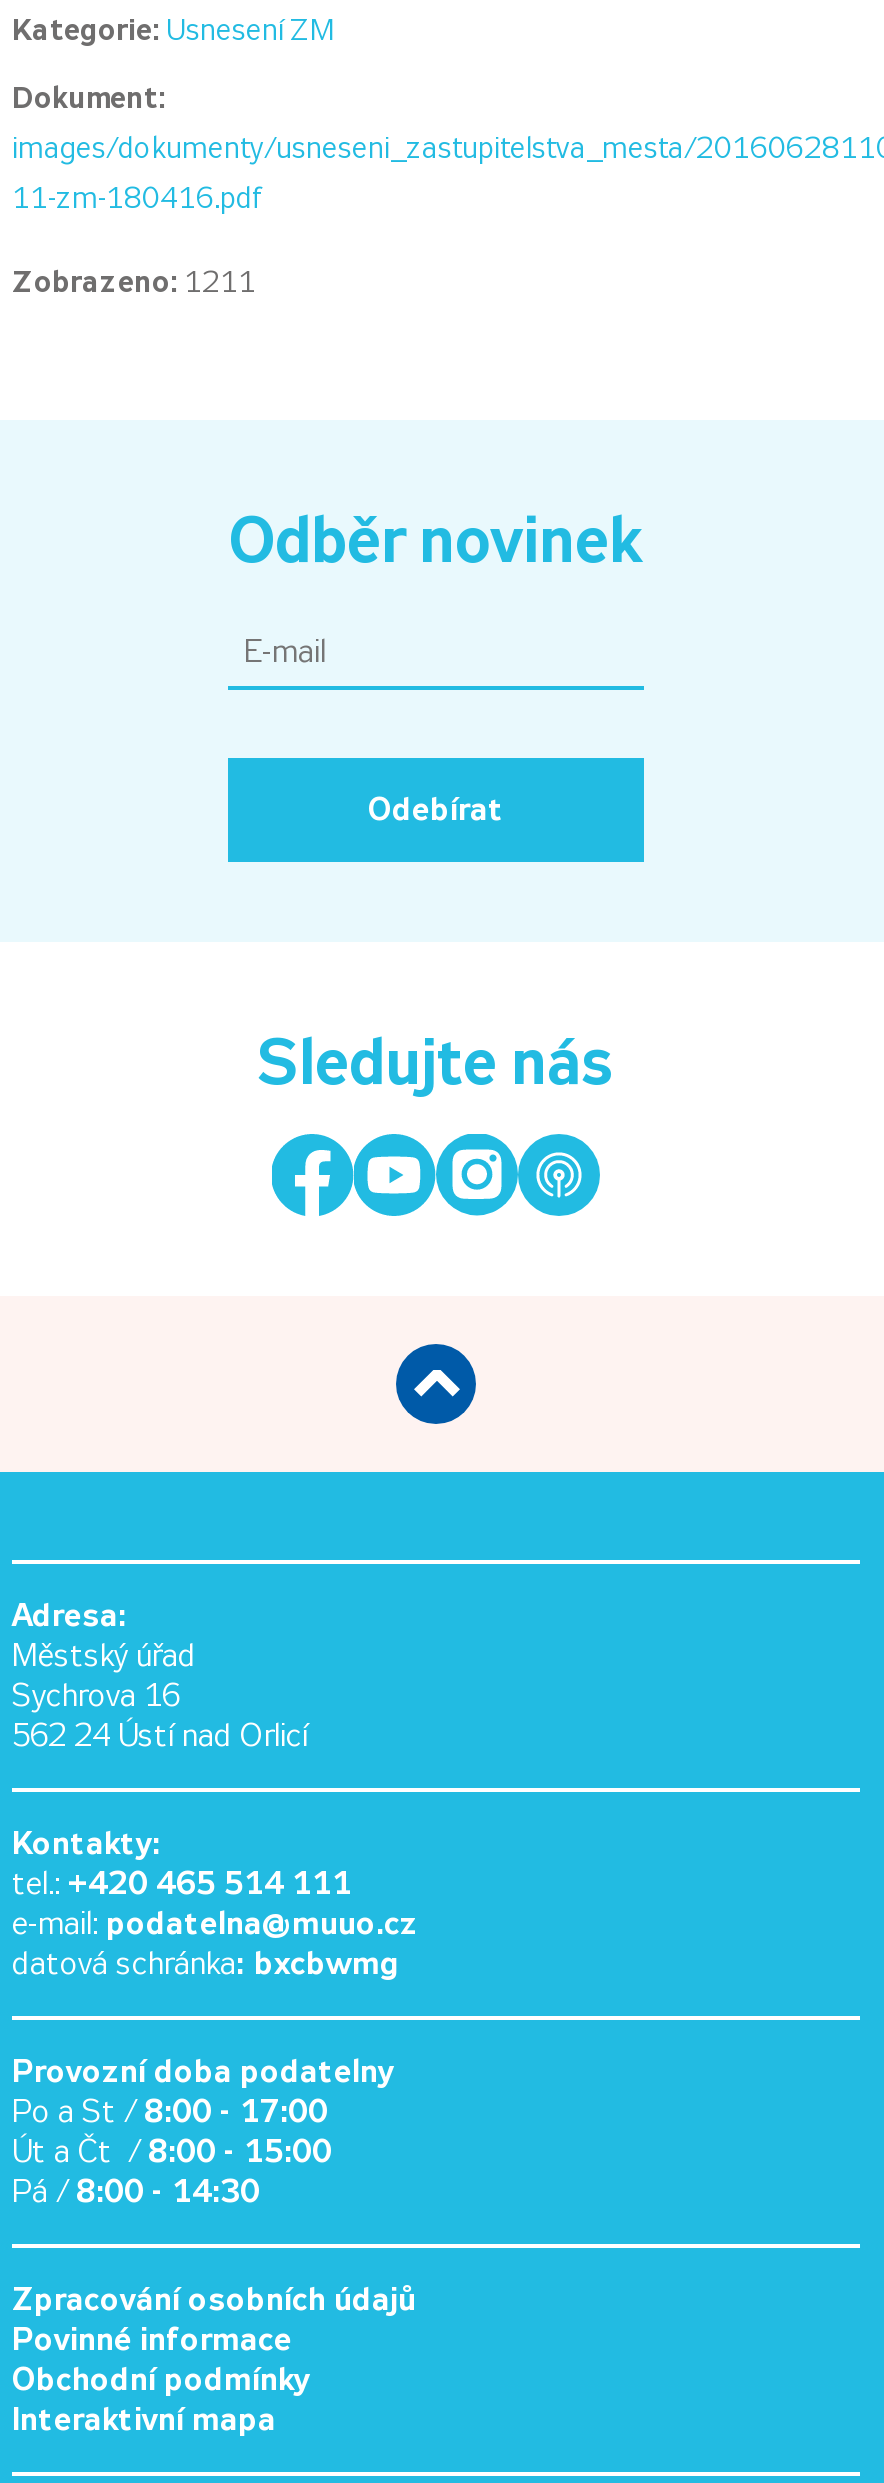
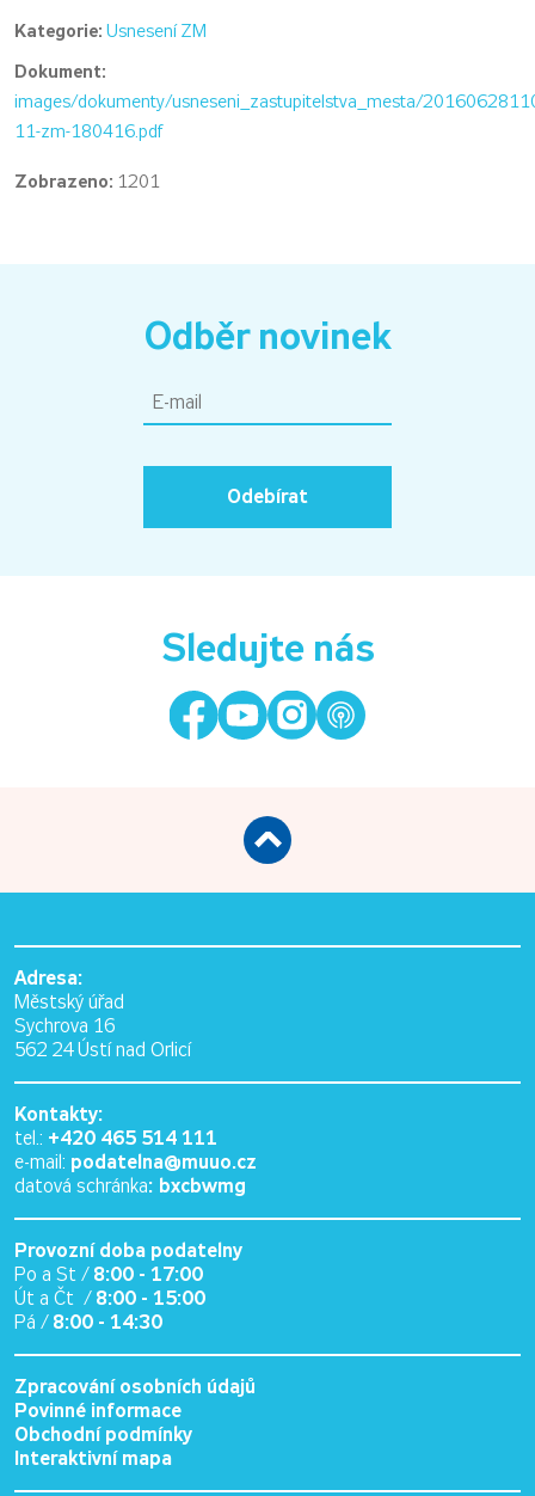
[12,264,256,298] Zobrazeno: 1211 -> [14,171,160,191] Zobrazeno: 1201

